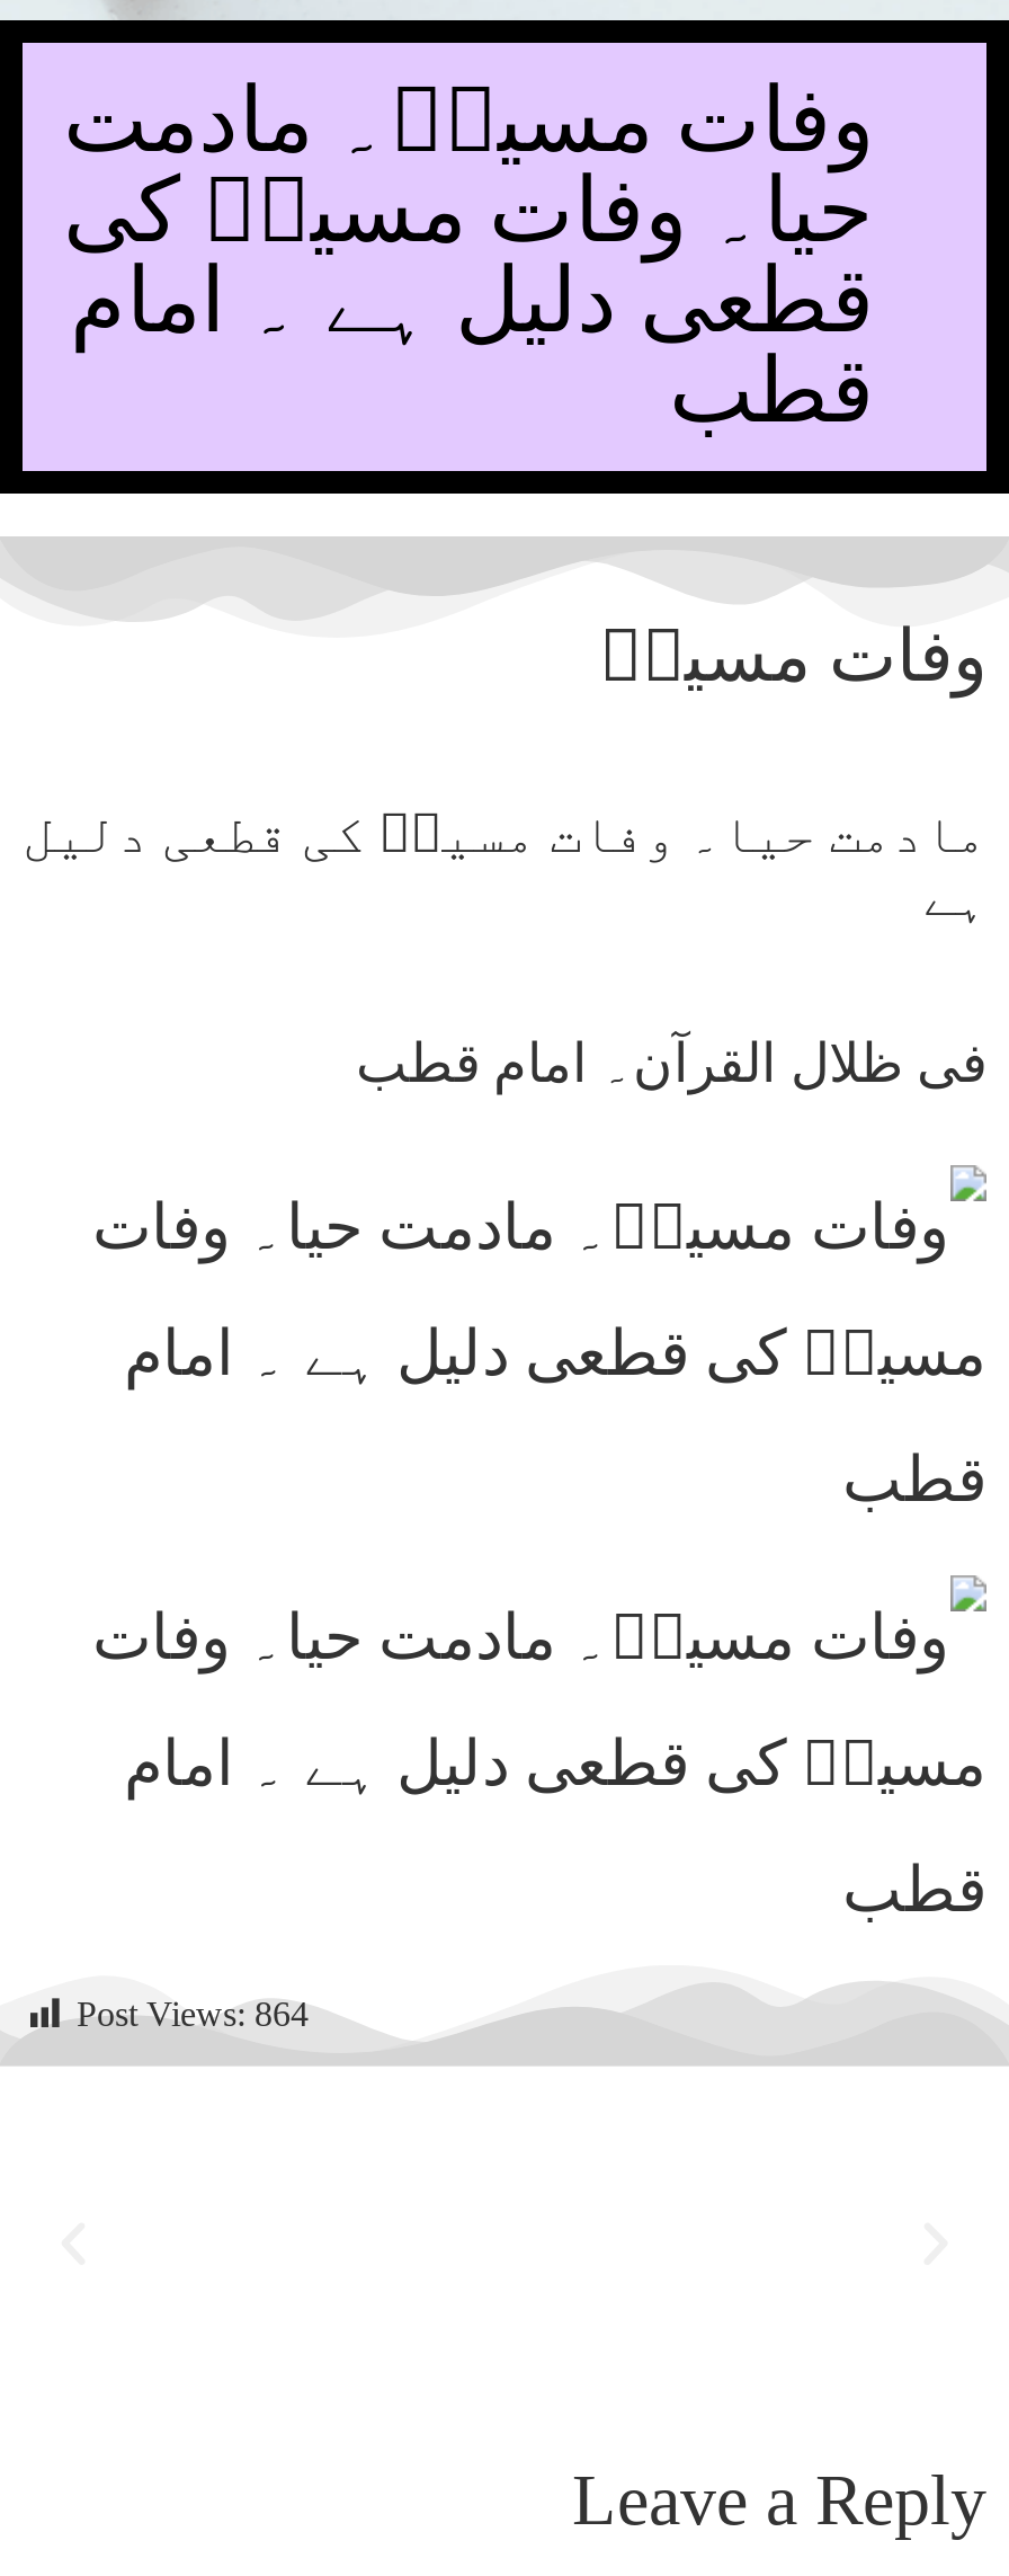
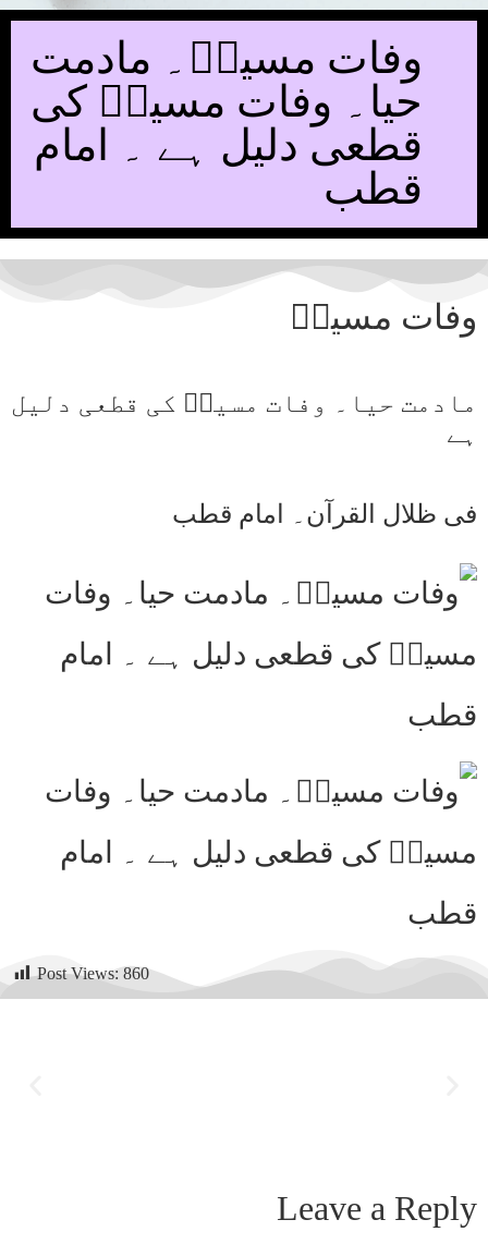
[77,1994,309,2032] Post Views: 864 -> [37,964,149,982] Post Views: 860

